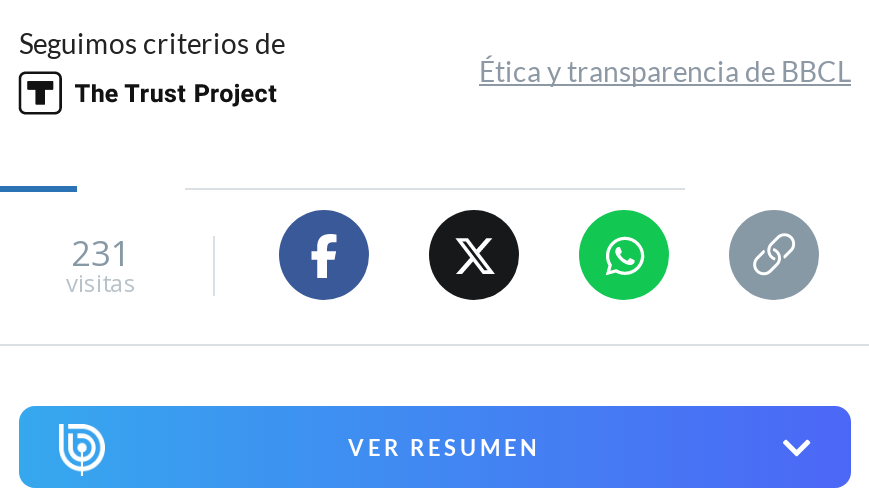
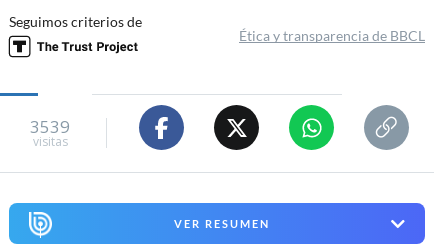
[71,230,131,276] 231 -> [30,115,70,138] 3539

